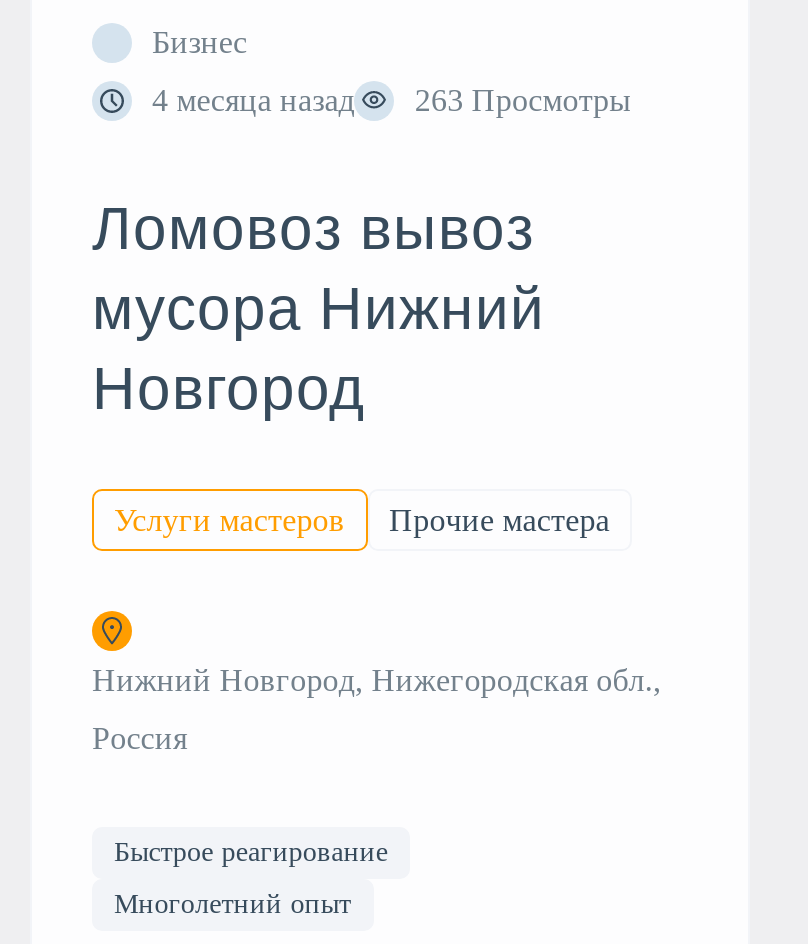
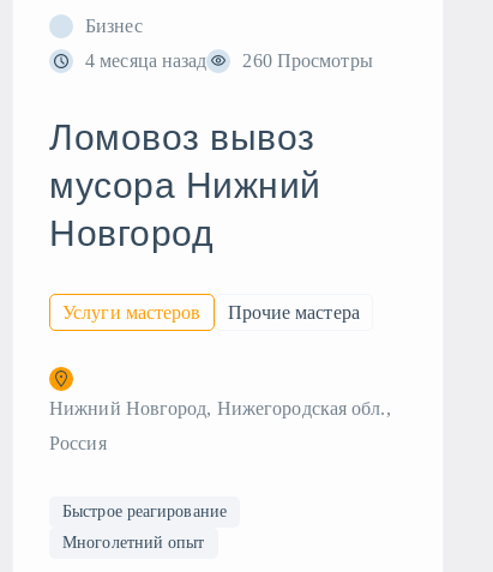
[152,83,631,117] 4 месяца назад 263 Просмотры -> [85,50,373,71] 4 месяца назад 260 Просмотры

